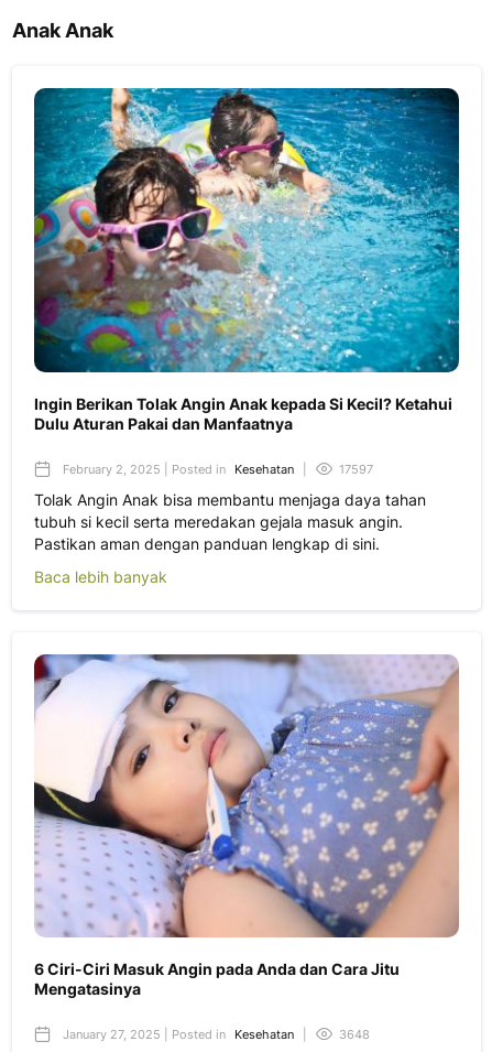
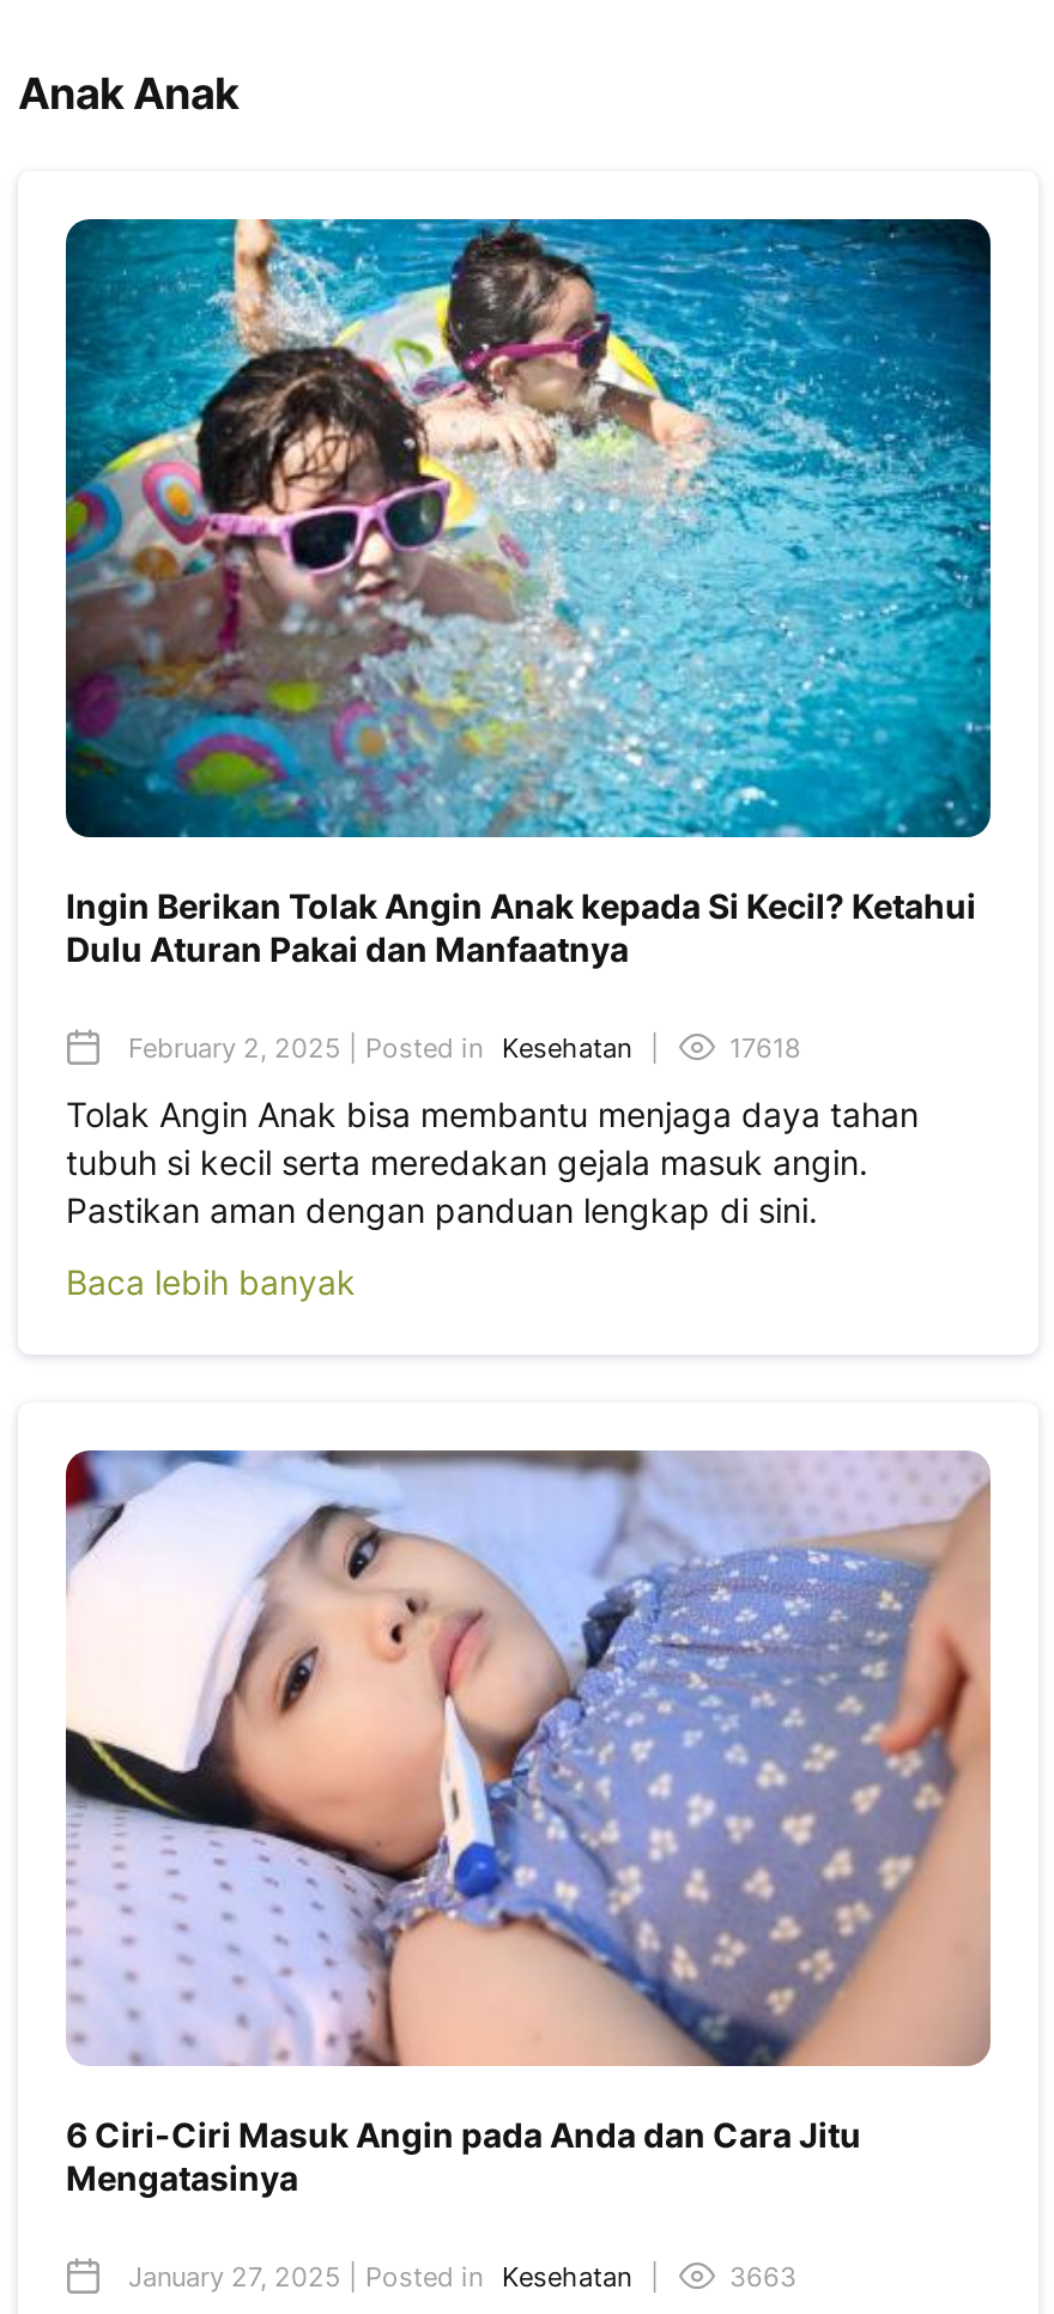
[336,461,373,477] 17597 -> [722,1030,801,1064] 17618
[336,1027,370,1042] 3648 -> [722,2261,796,2294] 3663

